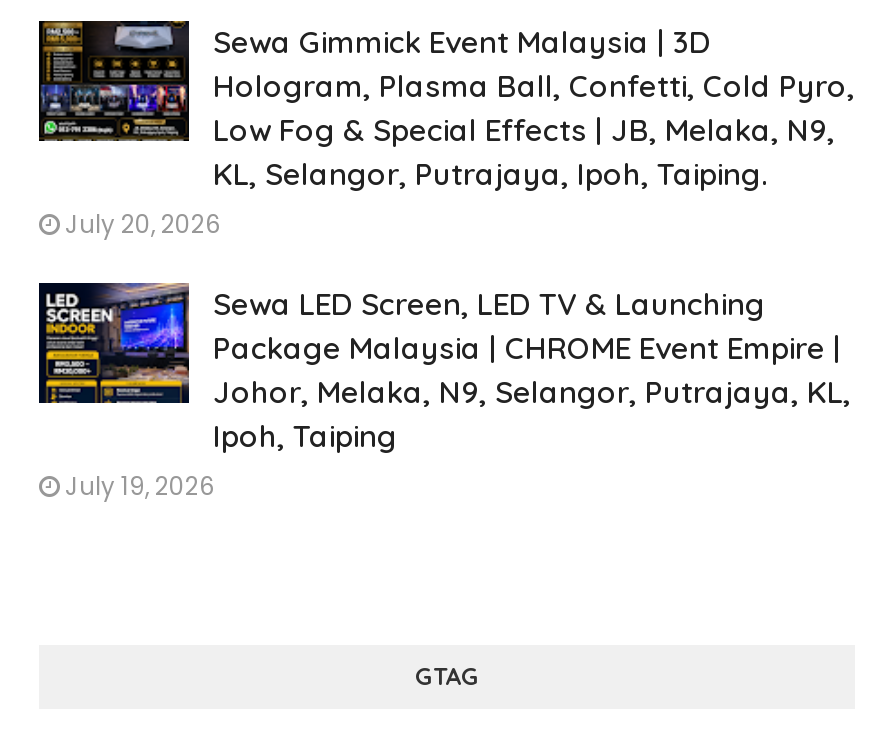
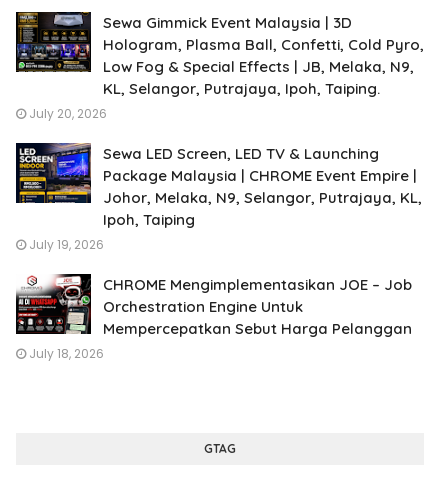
none -> [15,273,412,362] [image] | CHROME Mengimplementasikan JOE – Job | Orchestration Engine Untuk | Mempercepatkan Sebut Harga Pelanggan | July 18, 2026

